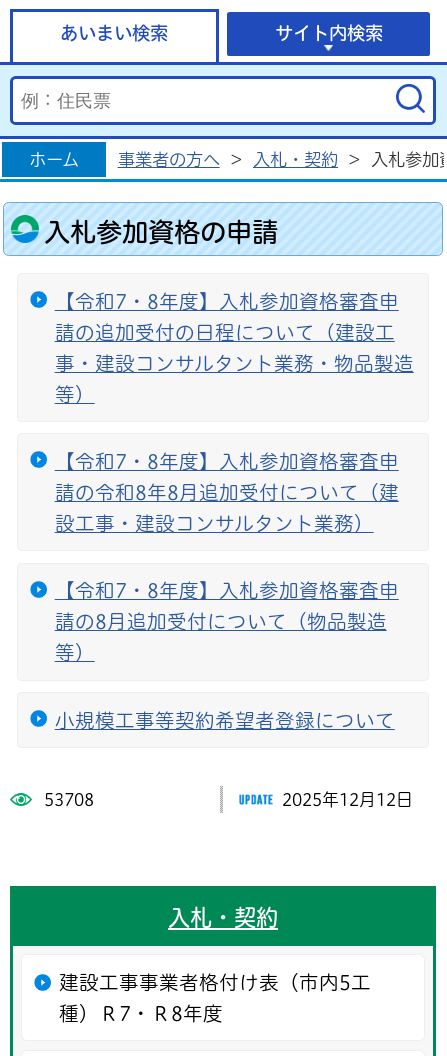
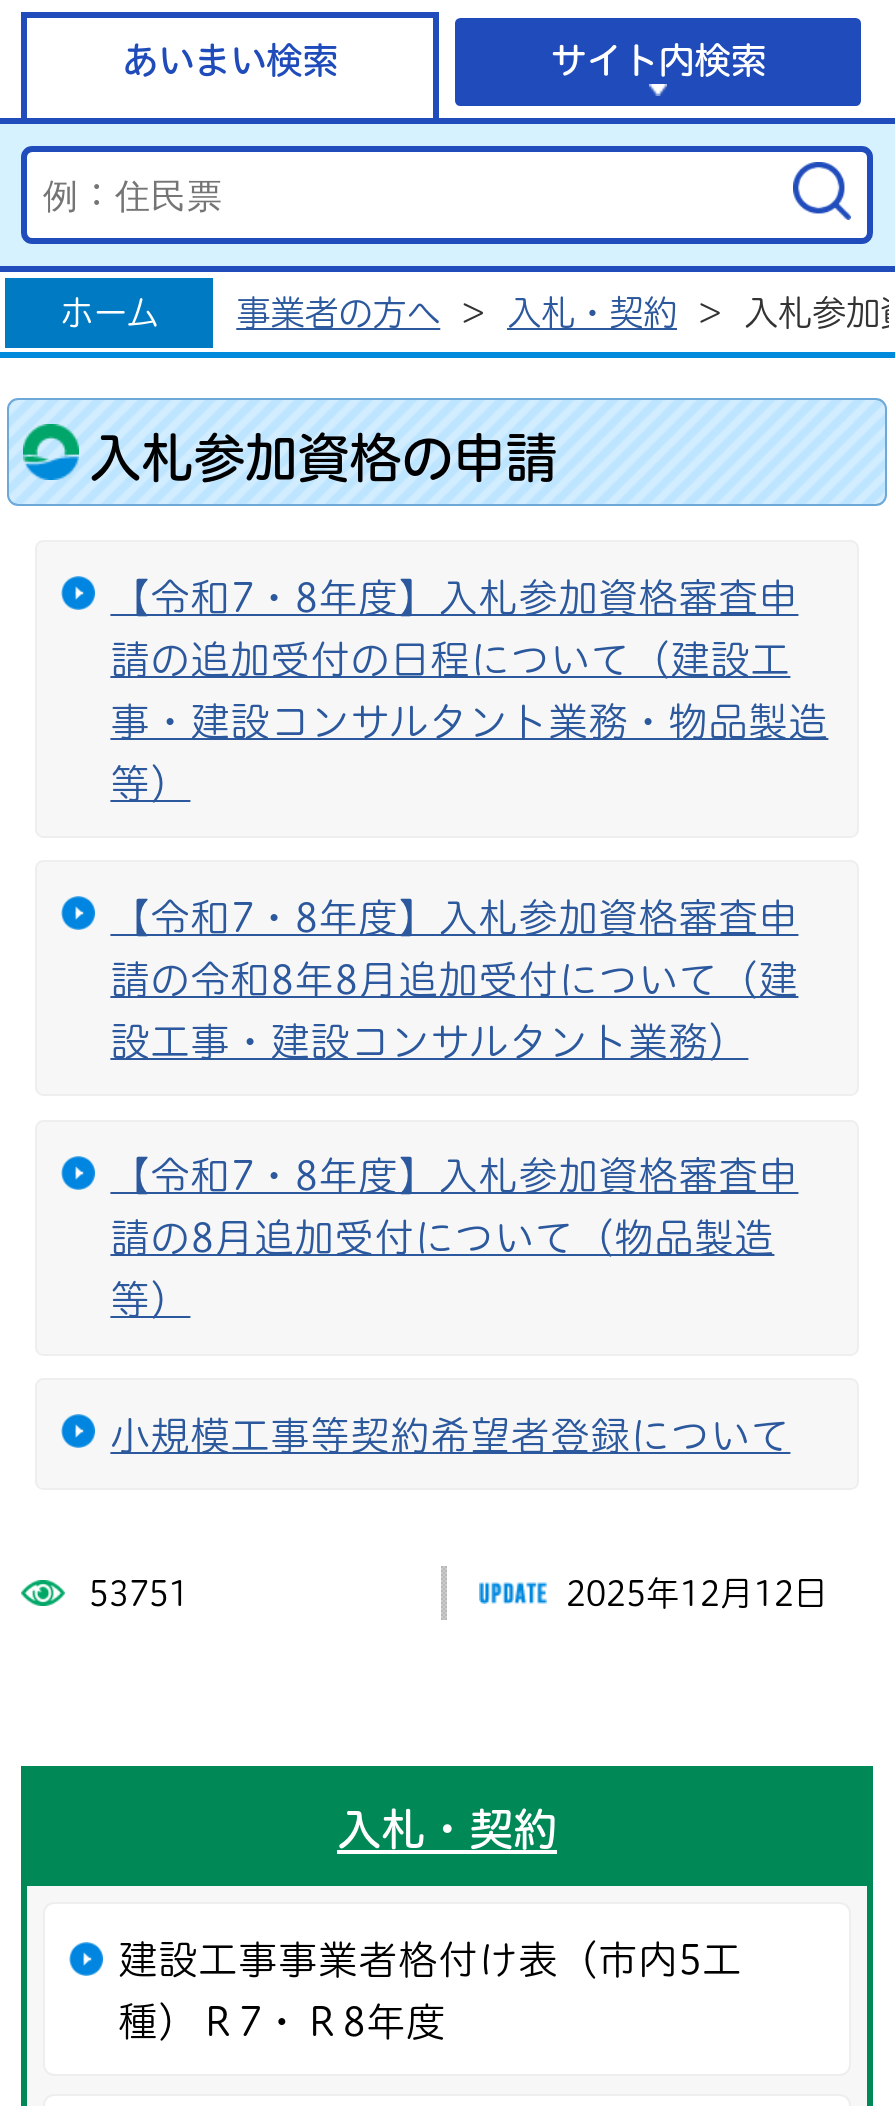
[44,791,94,808] 53708 -> [89,1576,189,1610] 53751

